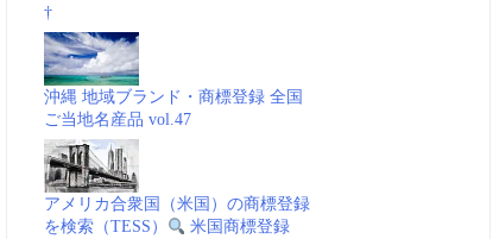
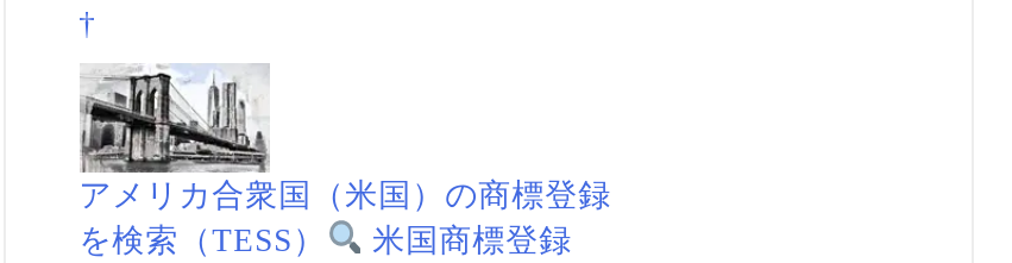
[43,31,302,129] [image] | 沖縄 地域ブランド・商標登録 全国 | ご当地名産品 vol.47 -> none

